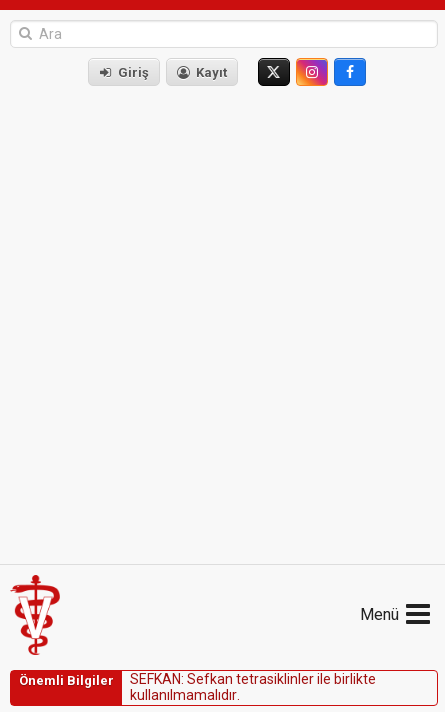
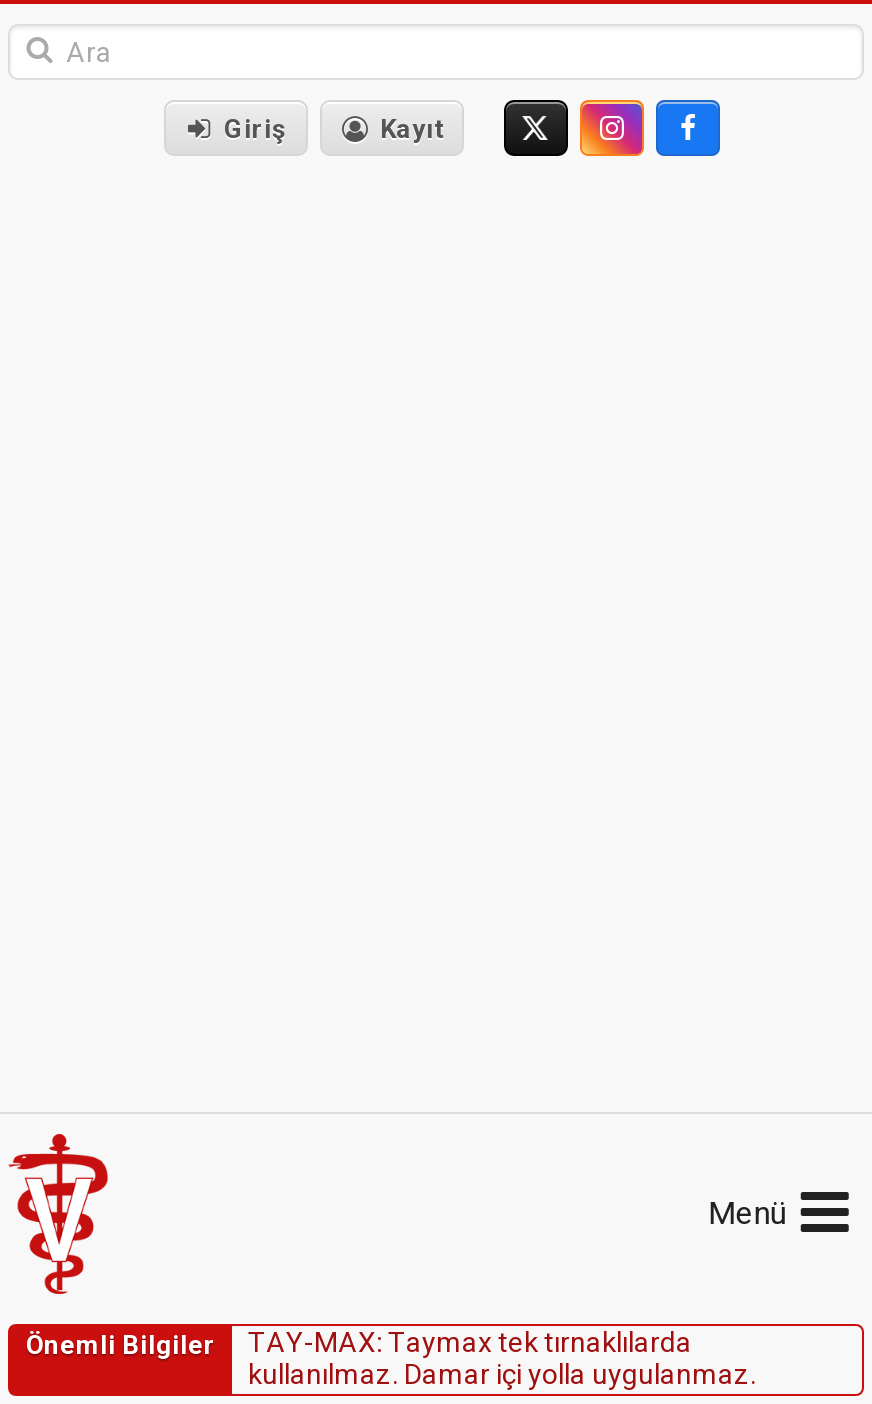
[130,671,376,703] SEFKAN: Sefkan tetrasiklinler ile birlikte | kullanılmamalıdır. -> [248,1326,756,1390] TAY-MAX: Taymax tek tırnaklılarda | kullanılmaz. Damar i ç i yolla uygulanmaz.

